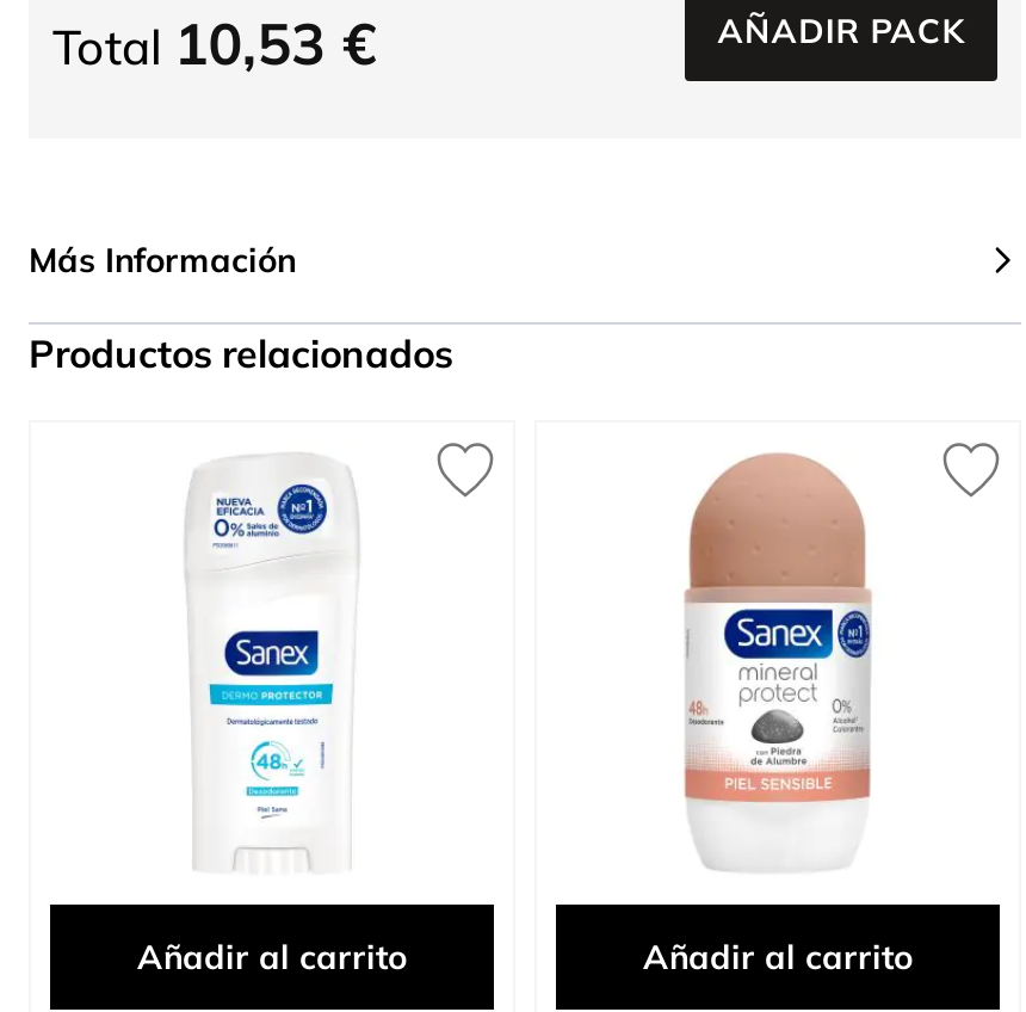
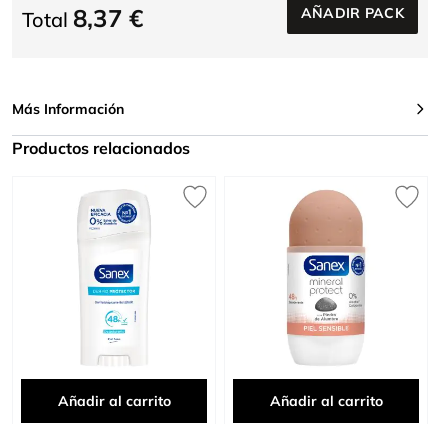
[52,7,376,79] Total 10,53 € -> [22,3,143,33] Total 8,37 €

